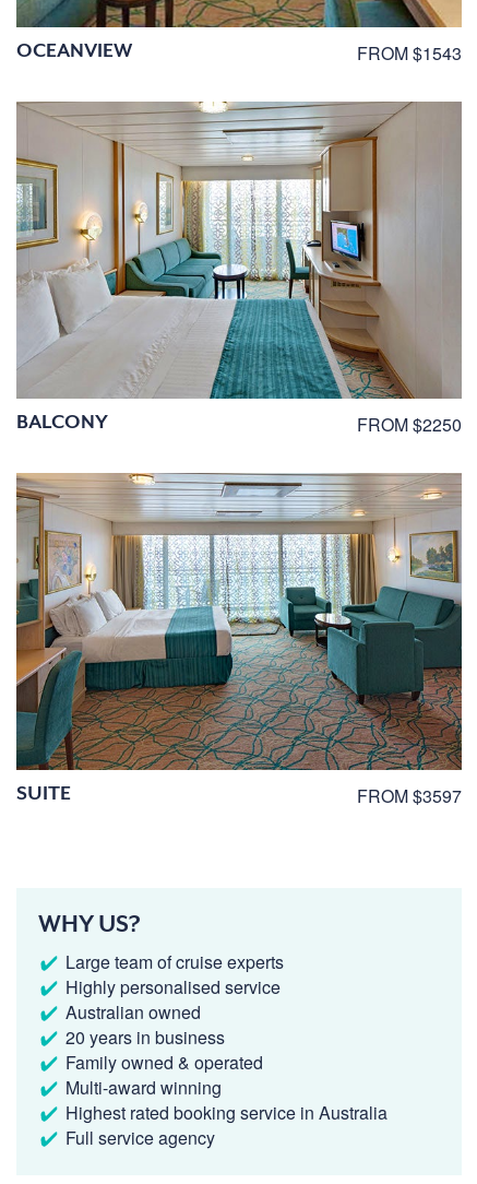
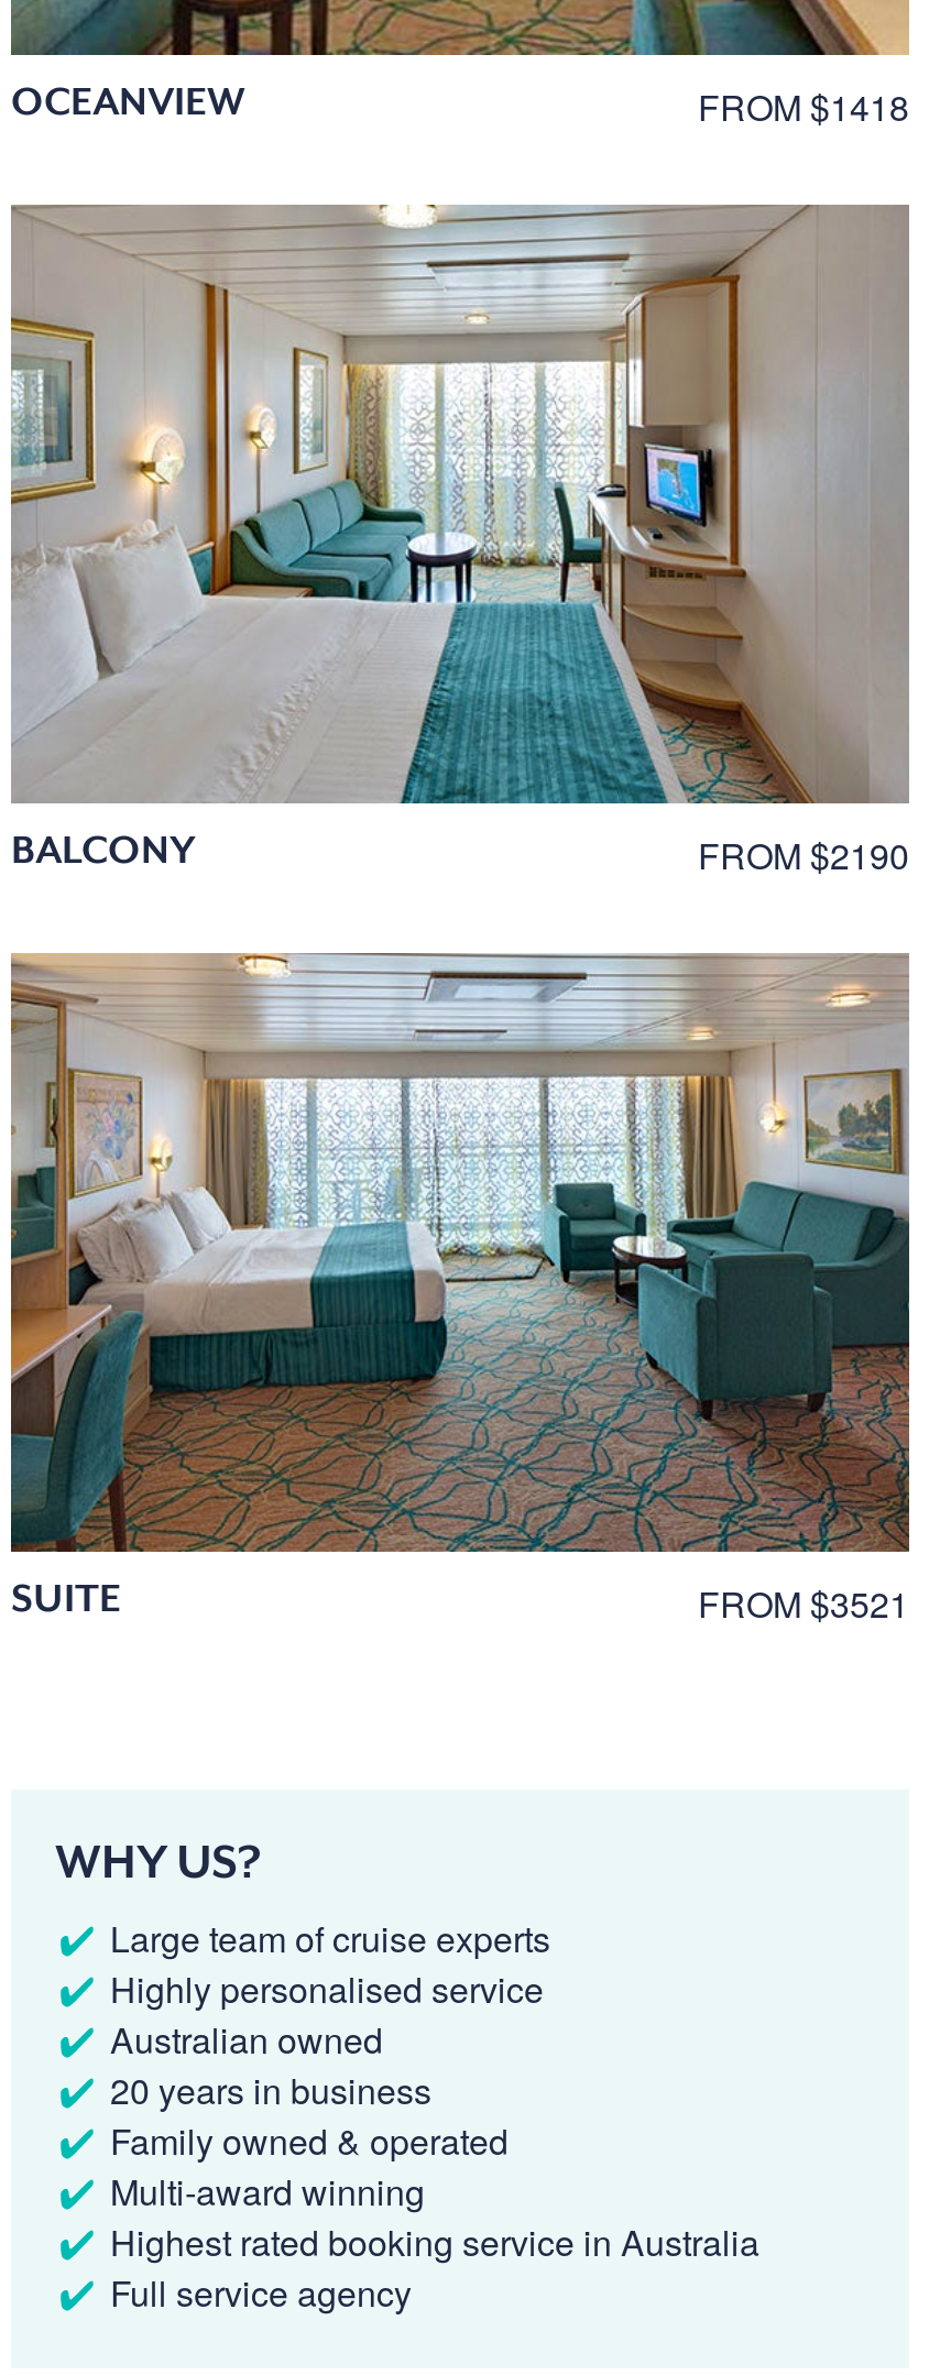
[357,40,462,65] FROM $1543 -> [698,81,909,131] FROM $1418
[357,411,462,437] FROM $2250 -> [698,829,909,880] FROM $2190
[357,783,462,808] FROM $3597 -> [698,1578,909,1628] FROM $3521

